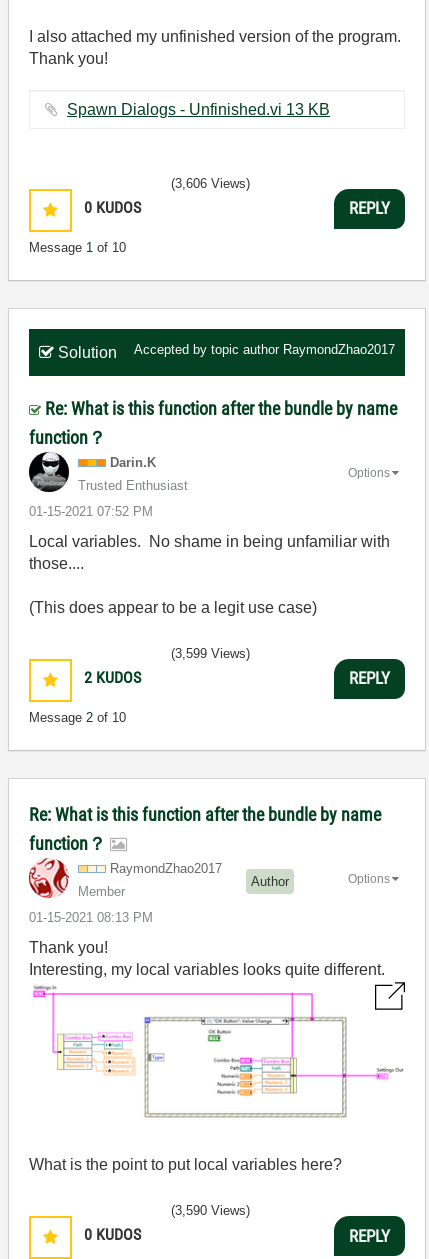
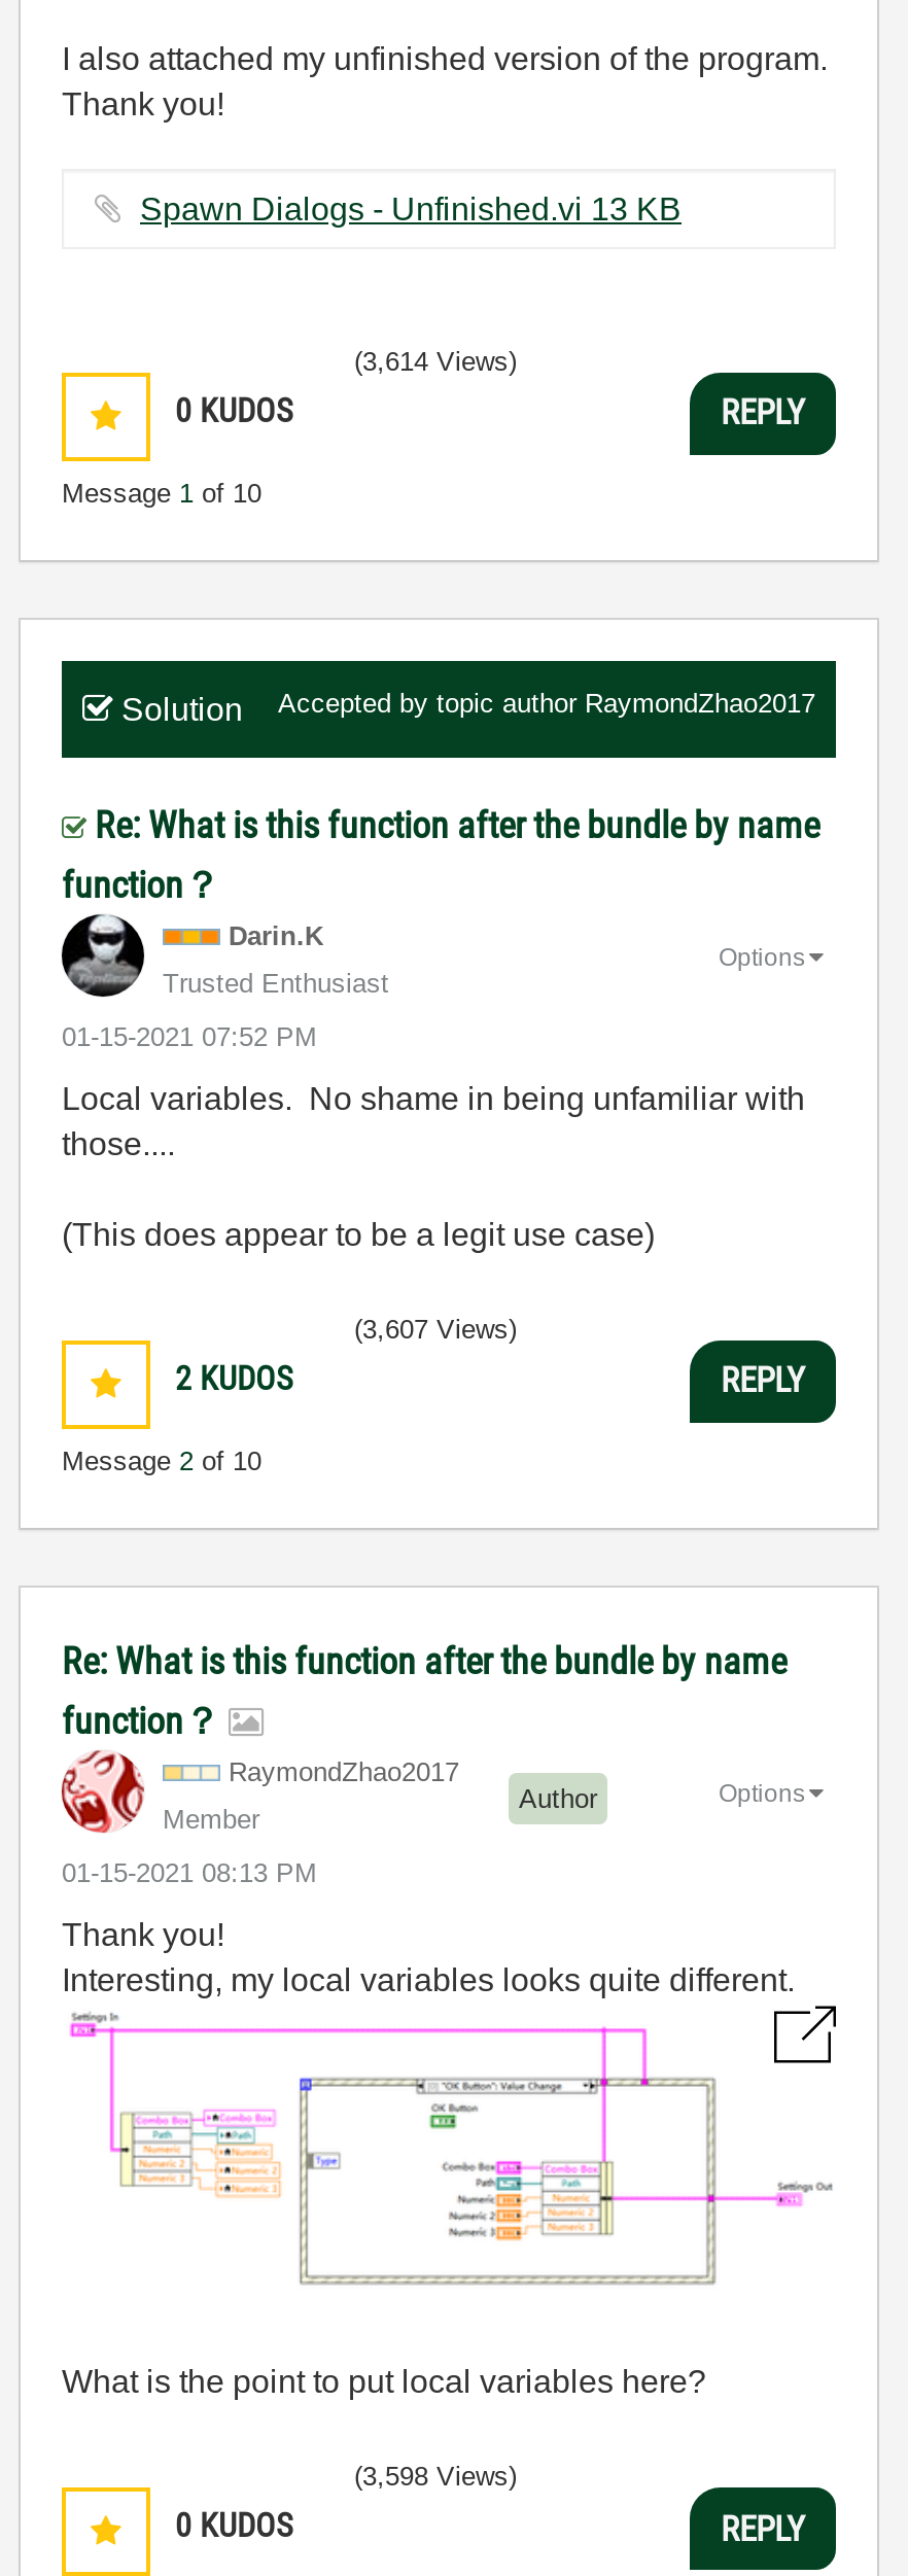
[171,175,250,190] (3,606 Views) -> [354,345,517,376] (3,614 Views)
[171,645,250,660] (3,599 Views) -> [354,1313,517,1344] (3,607 Views)
[171,1203,250,1218] (3,590 Views) -> [354,2461,517,2492] (3,598 Views)

